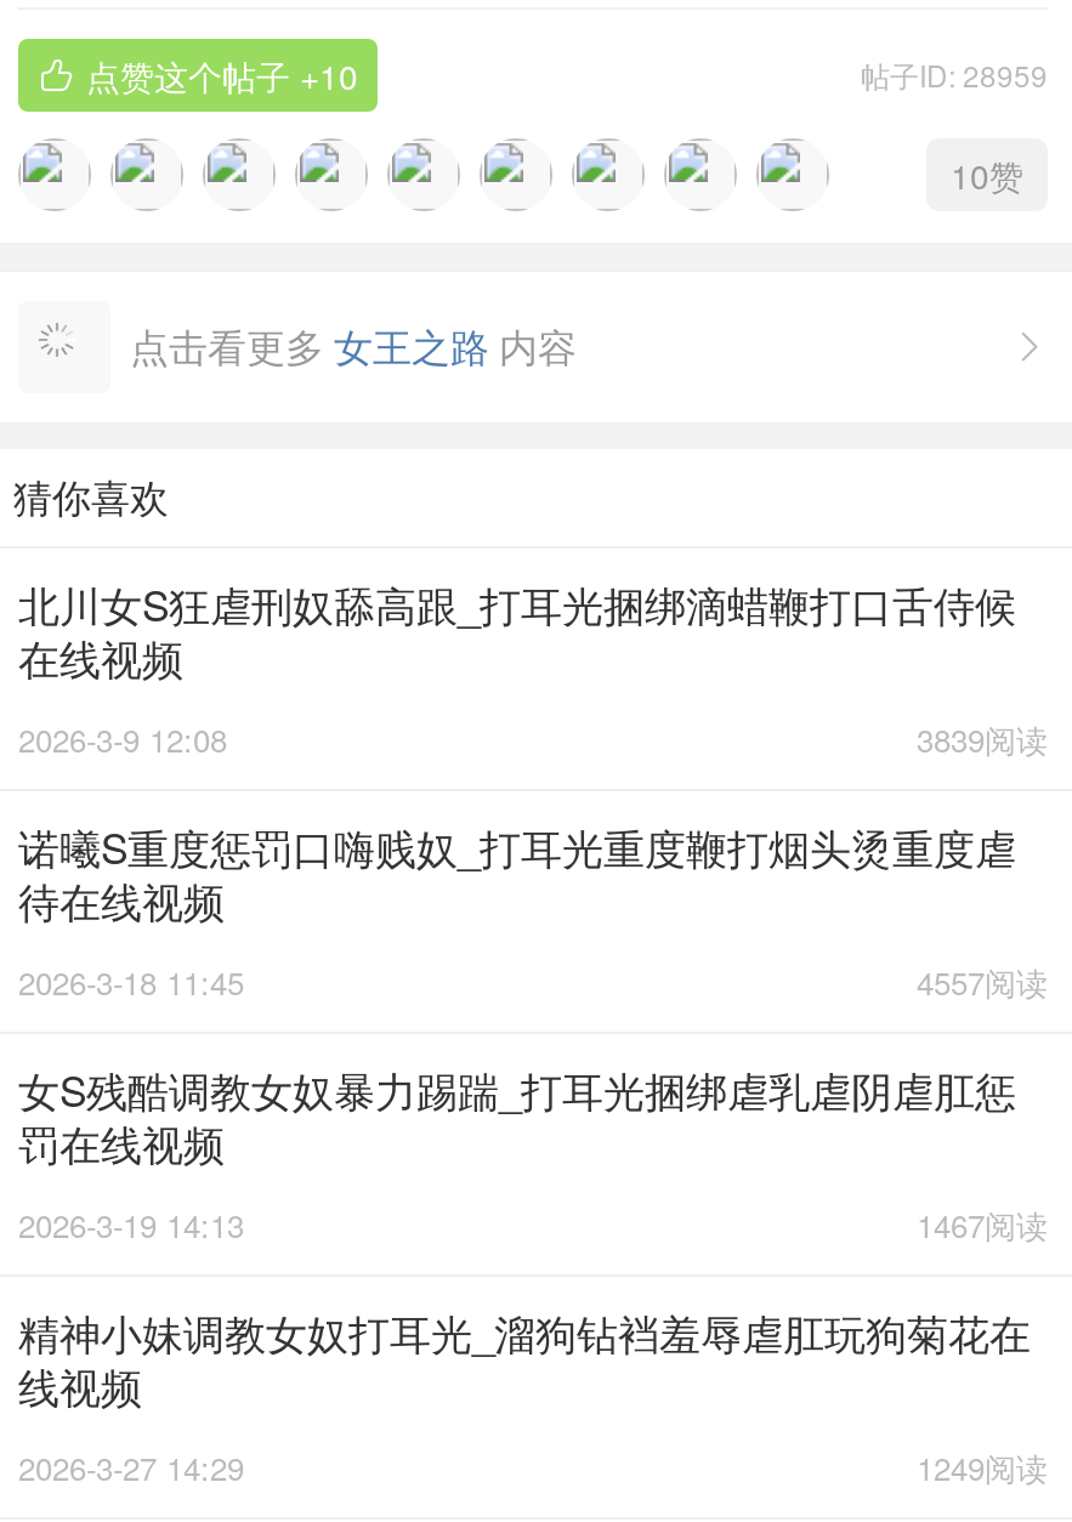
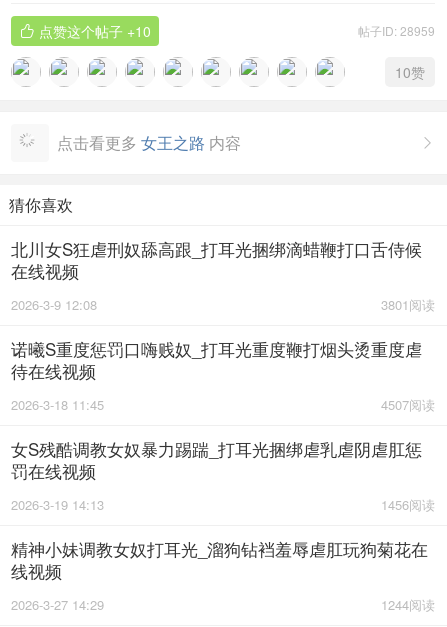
[917,717,1048,763] 3839阅读 -> [381,295,435,314] 3801阅读
[917,960,1048,1006] 4557阅读 -> [381,395,435,414] 4507阅读
[917,1203,1048,1249] 1467阅读 -> [381,495,435,514] 1456阅读
[917,1445,1048,1491] 1249阅读 -> [381,595,435,614] 1244阅读

